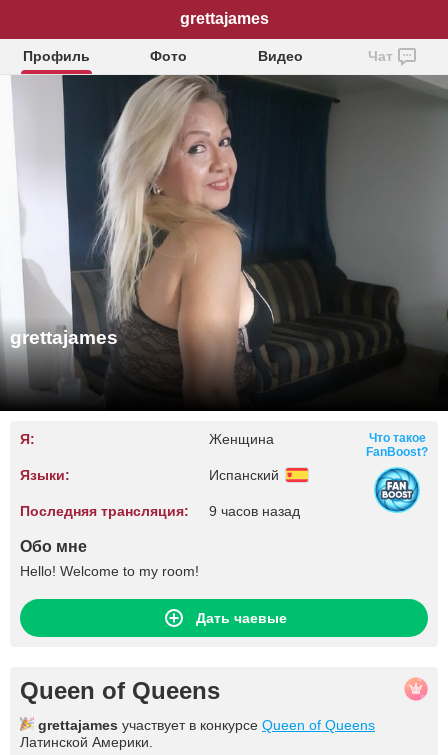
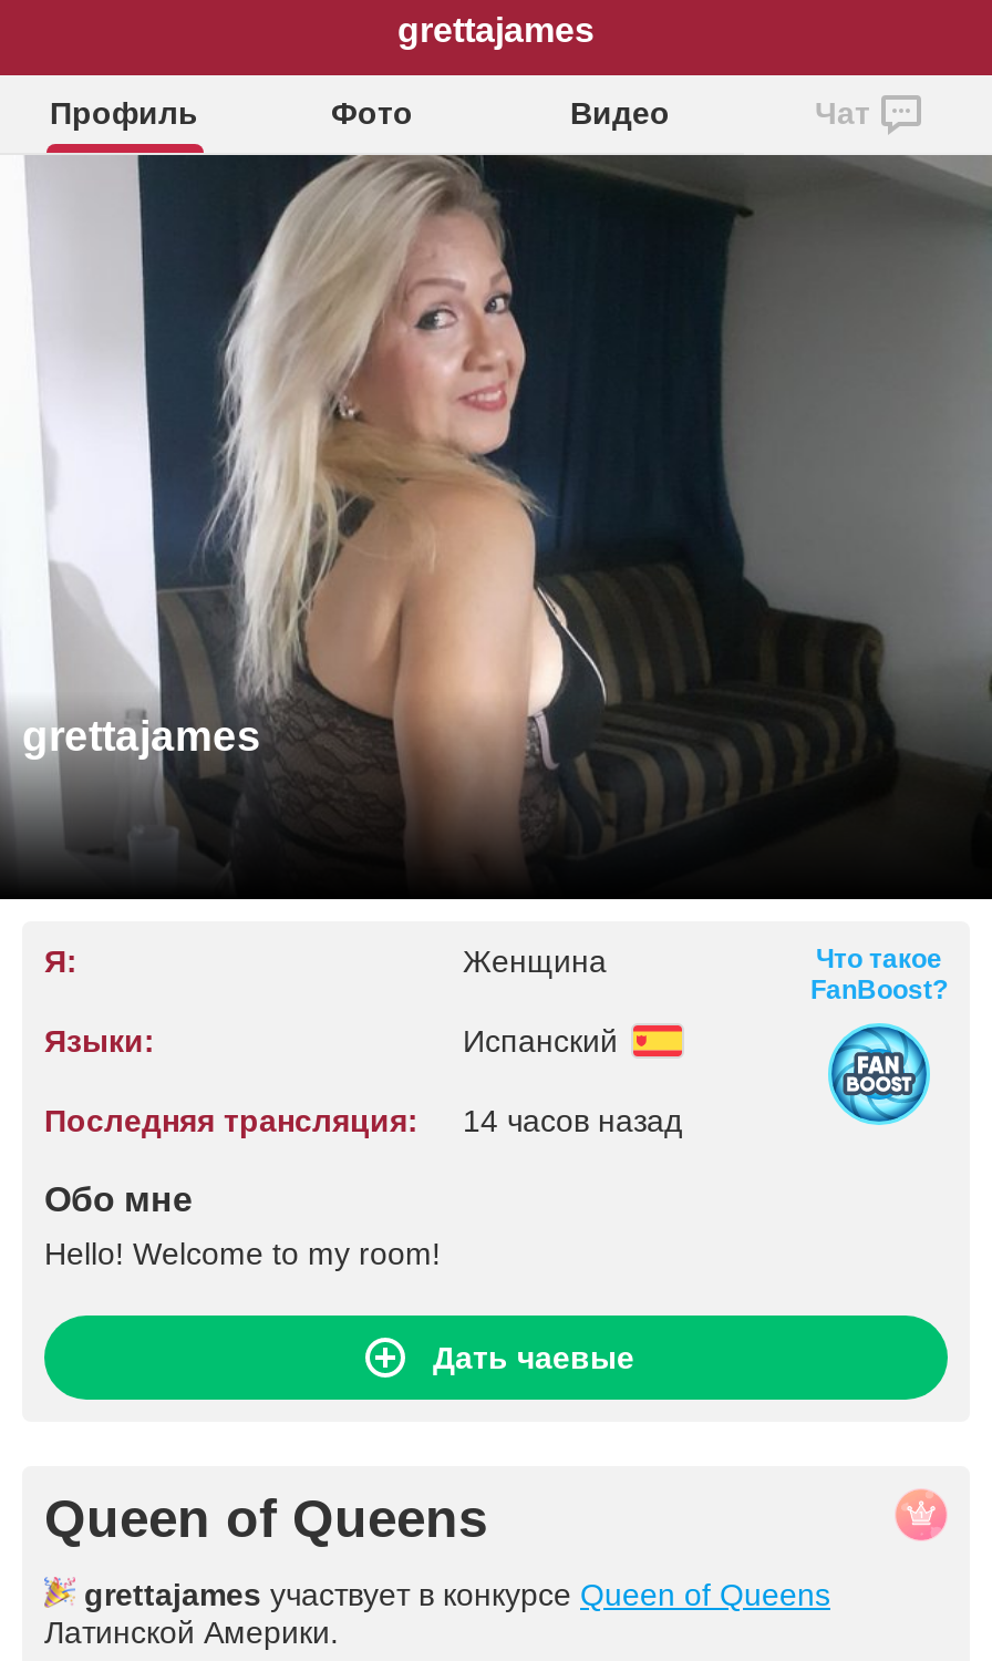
[20,503,300,519] Последняя трансляция: 9 часов назад -> [44,1103,682,1138] Последняя трансляция: 14 часов назад

